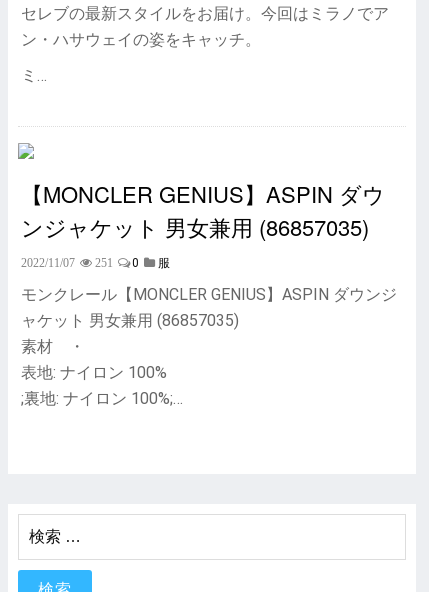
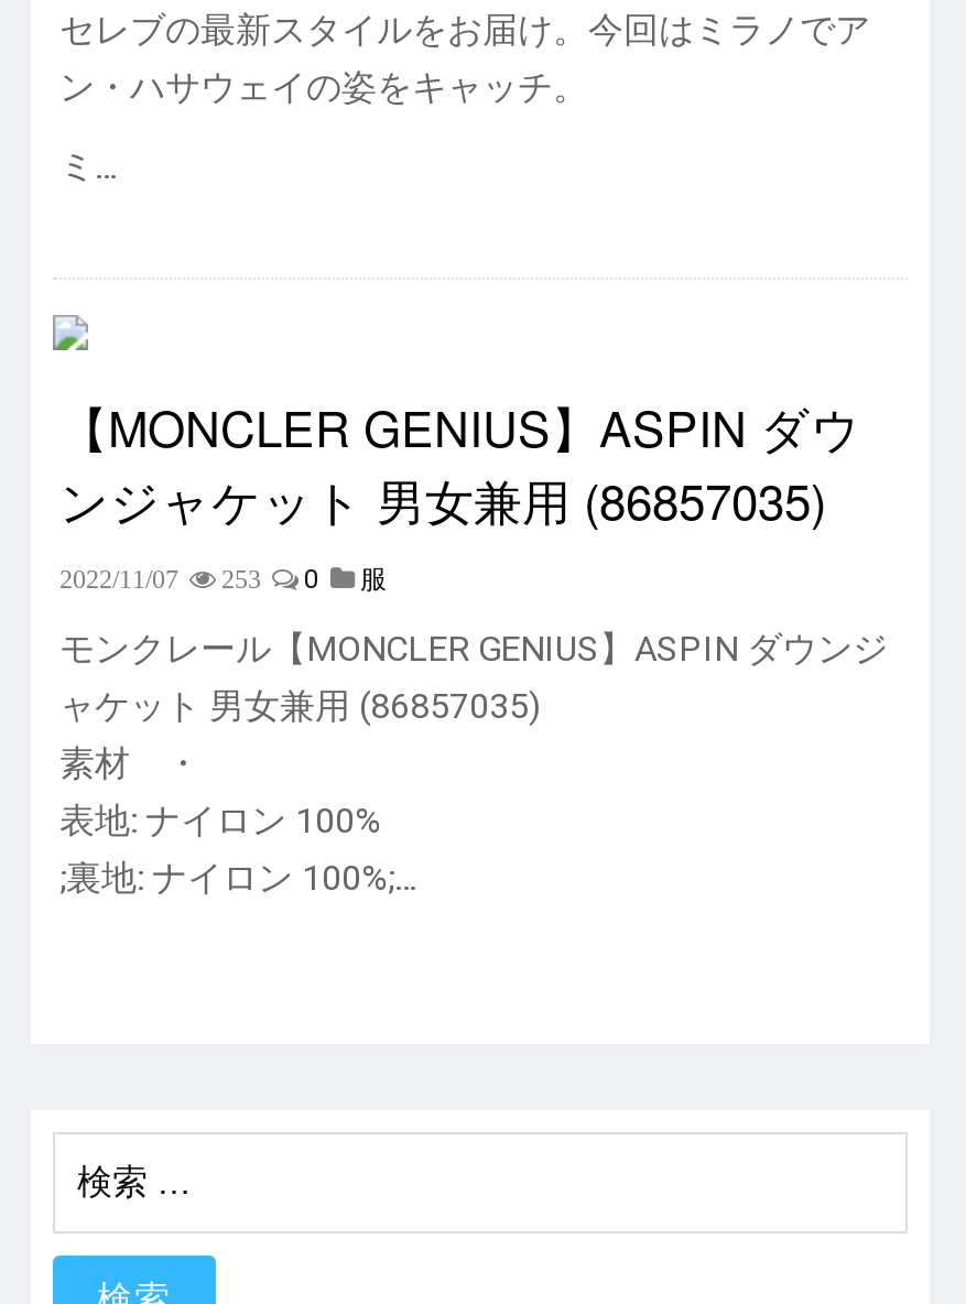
[21,256,169,270] 2022/11/07 251 0 服 -> [59,564,387,595] 2022/11/07 253 0 服

